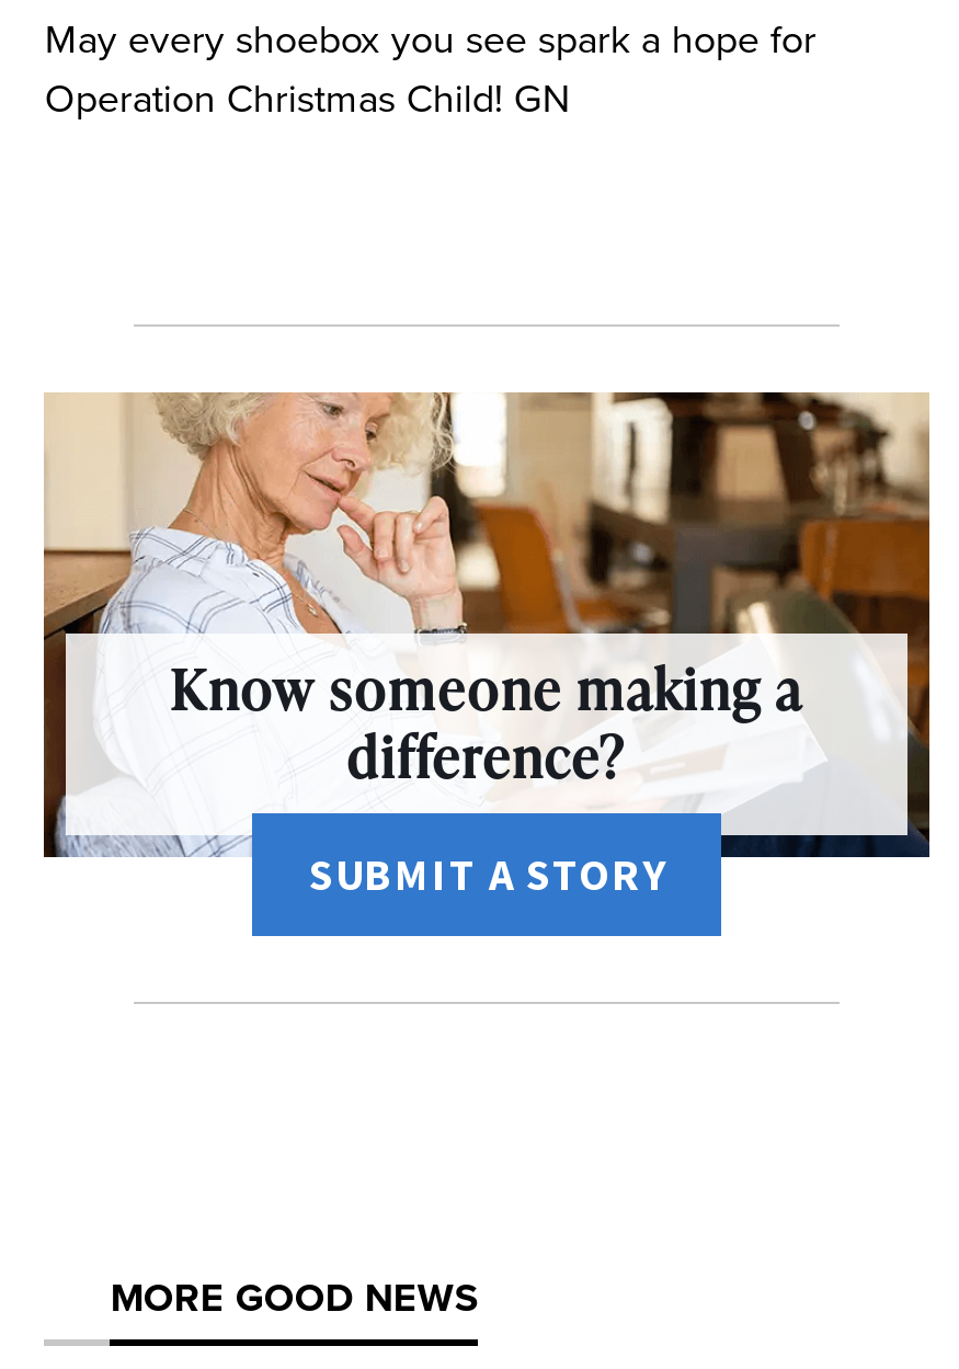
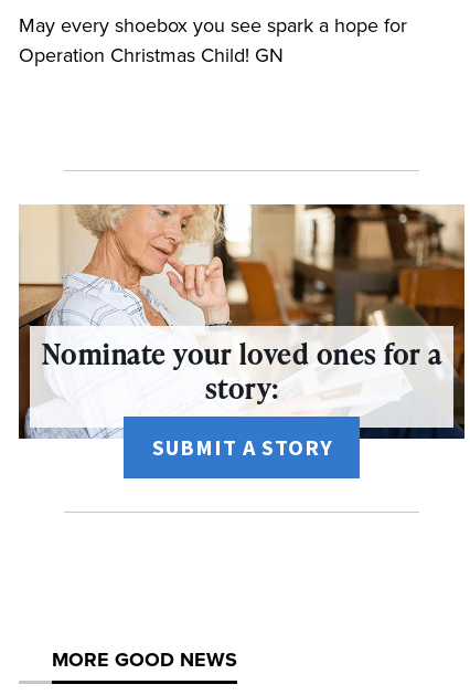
[171,652,803,797] Know someone making a | difference? -> [41,334,442,407] Nominate your loved ones for a | story:

